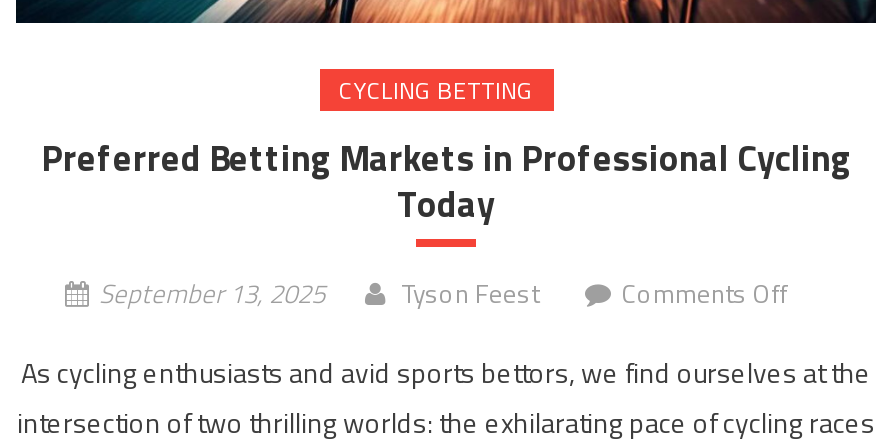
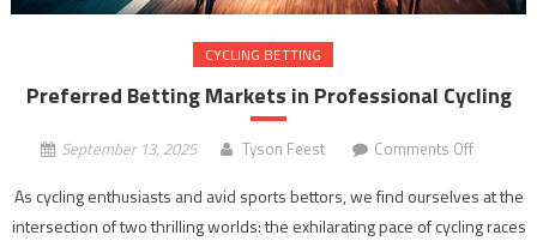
[397,177,495,231] Today -> none

